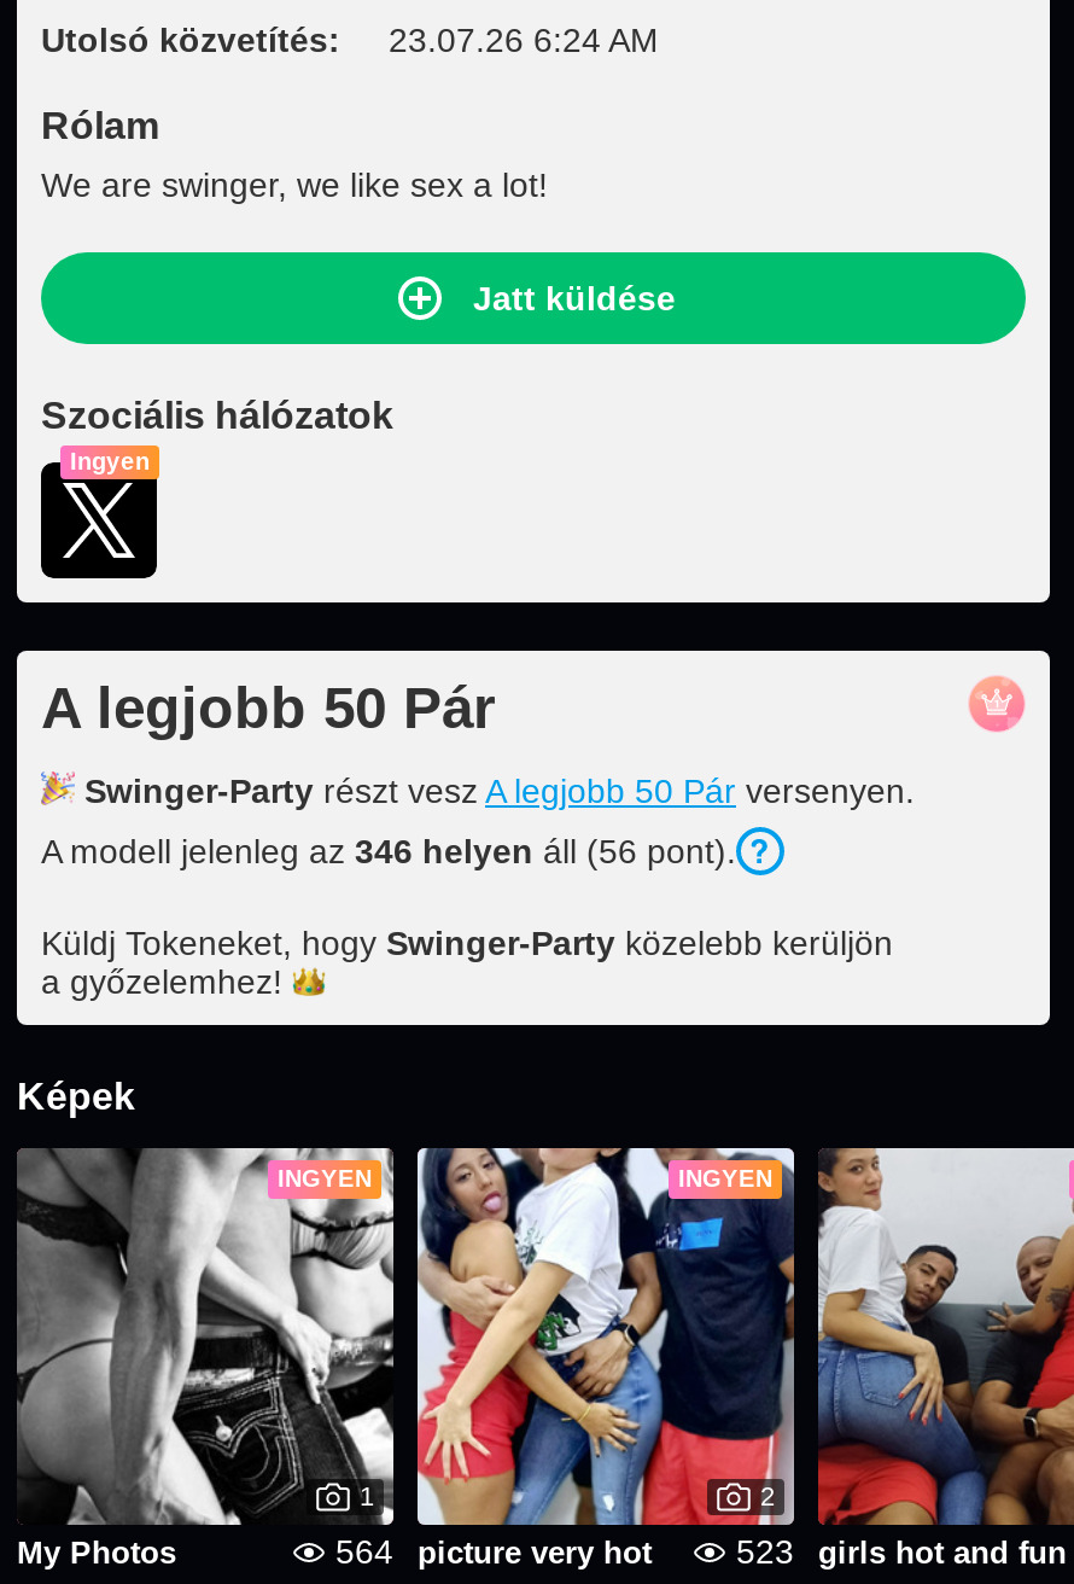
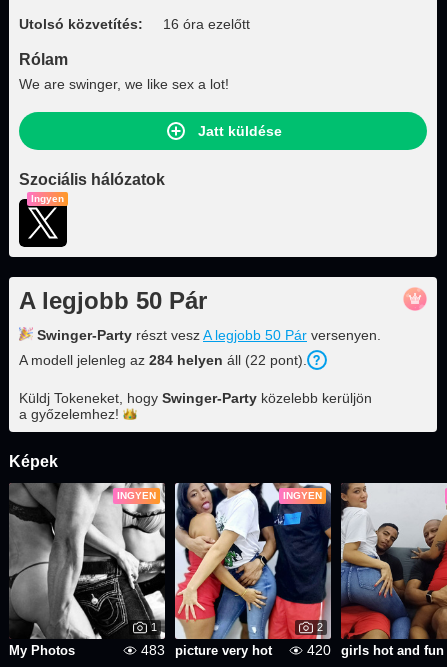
[41,21,659,59] Utolsó közvetítés: 23.07.26 6:24 AM -> [19,16,250,32] Utolsó közvetítés: 16 óra ezelőtt
[41,832,736,870] A modell jelenleg az 346 helyen áll (56 pont). -> [19,352,307,368] A modell jelenleg az 284 helyen áll (22 pont).
[335,1532,652,1571] 564 picture very hot -> [141,642,272,658] 483 picture very hot
[736,1532,1067,1571] 523 girls hot and fun -> [307,642,444,658] 420 girls hot and fun

